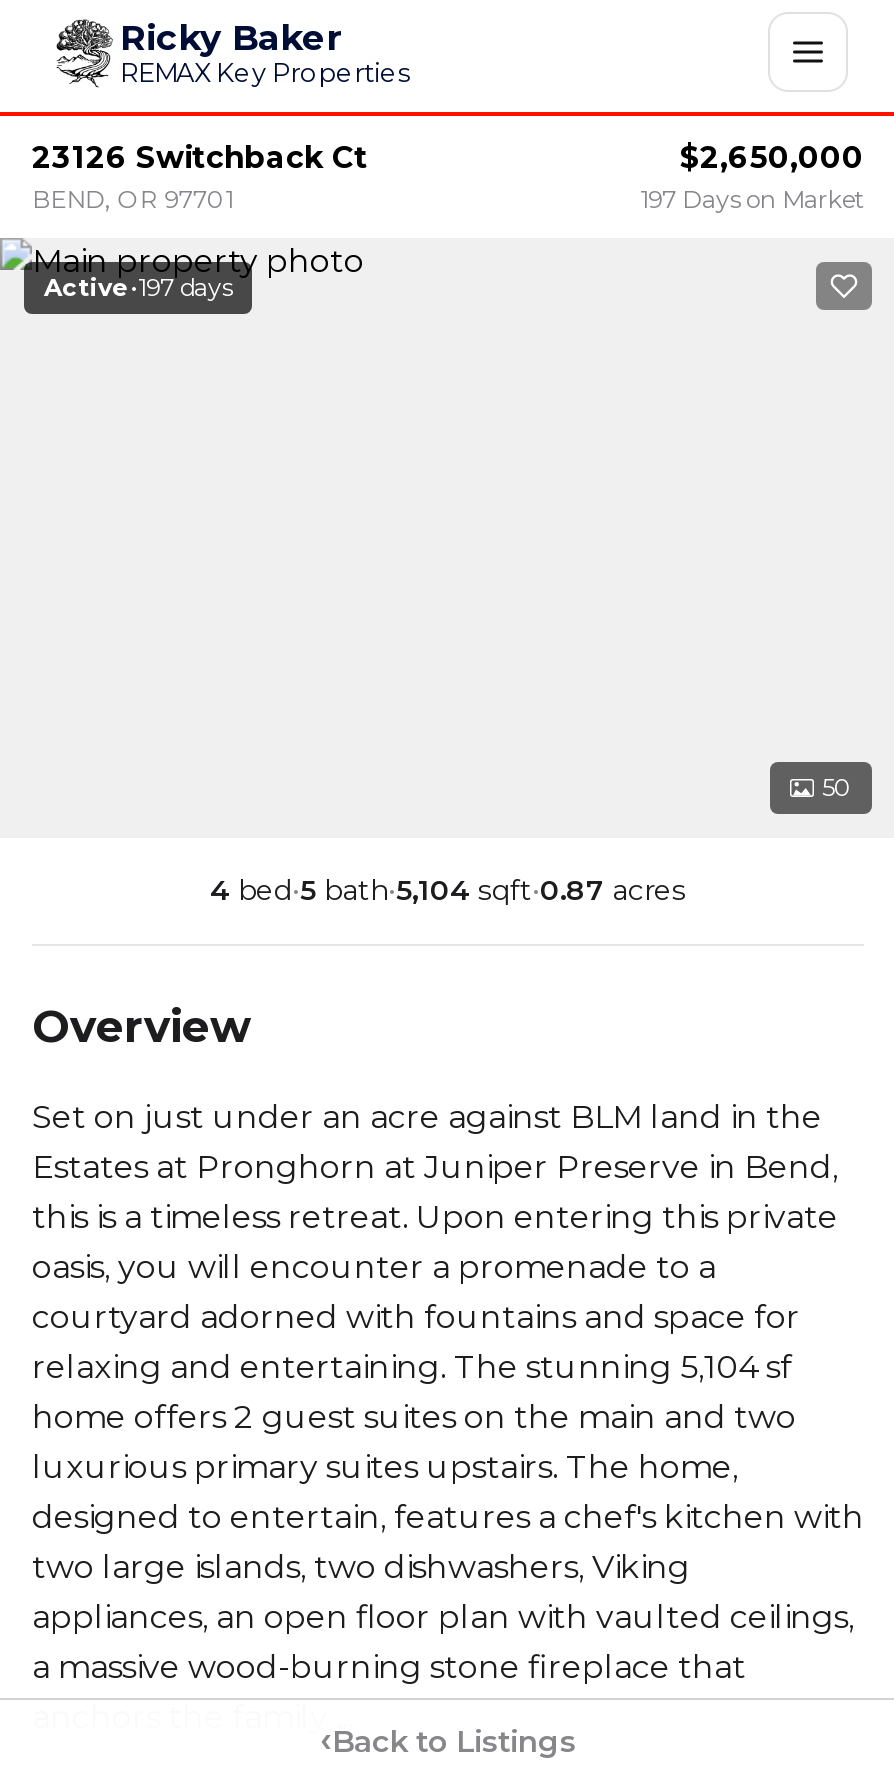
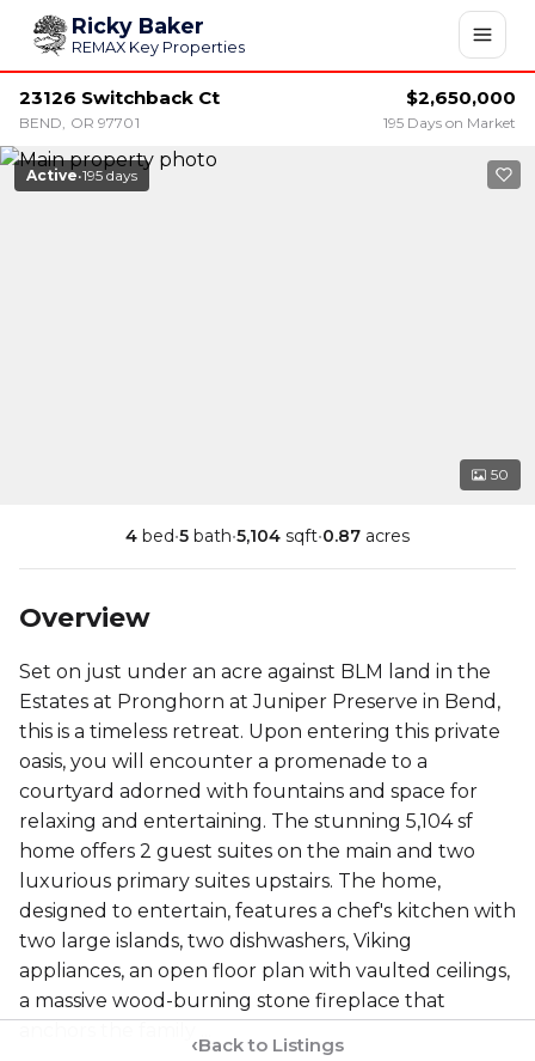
[640,184,864,214] 197 Days on Market -> [383,114,516,132] 195 Days on Market
[44,272,232,302] Active•197 days -> [26,166,137,184] Active•195 days

